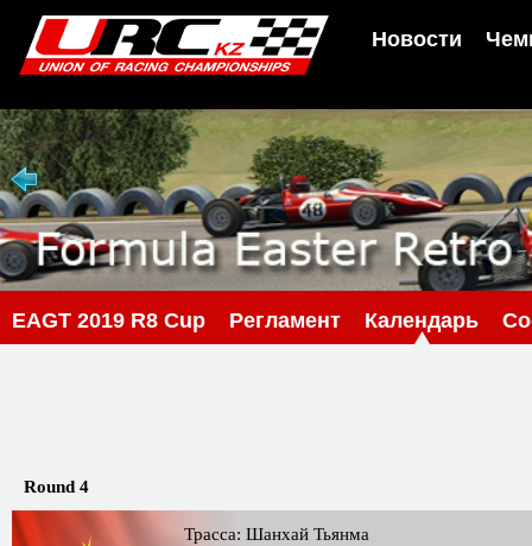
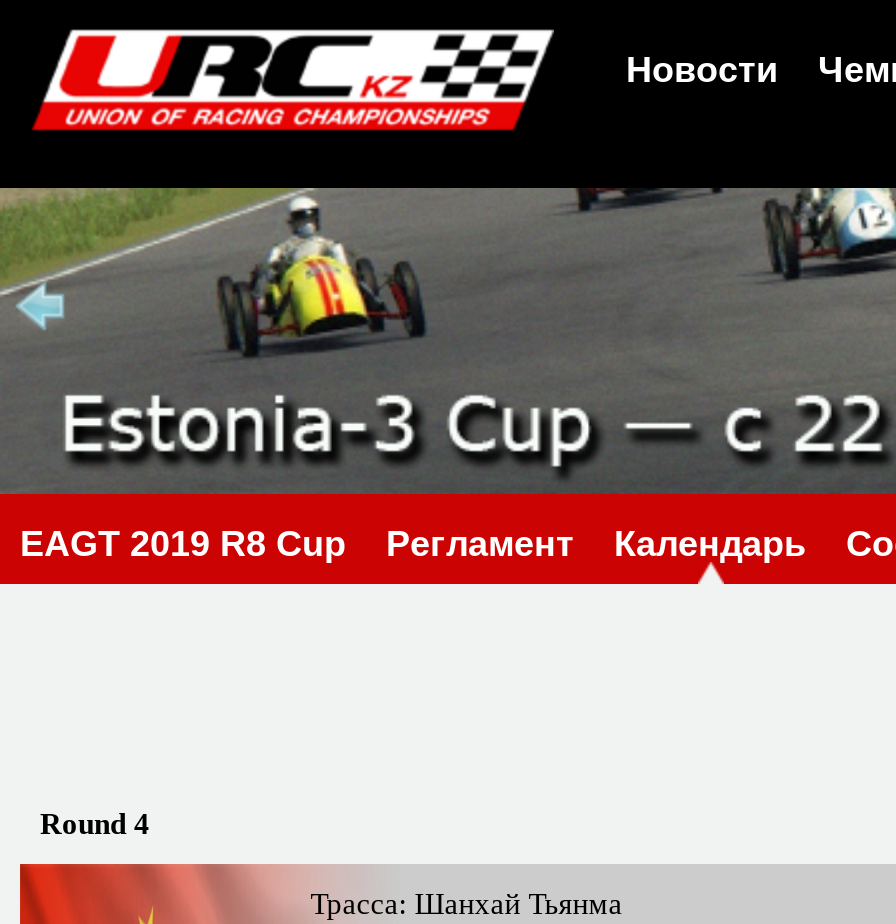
[4,108,528,291] [image] -> [6,188,890,494] [image]

